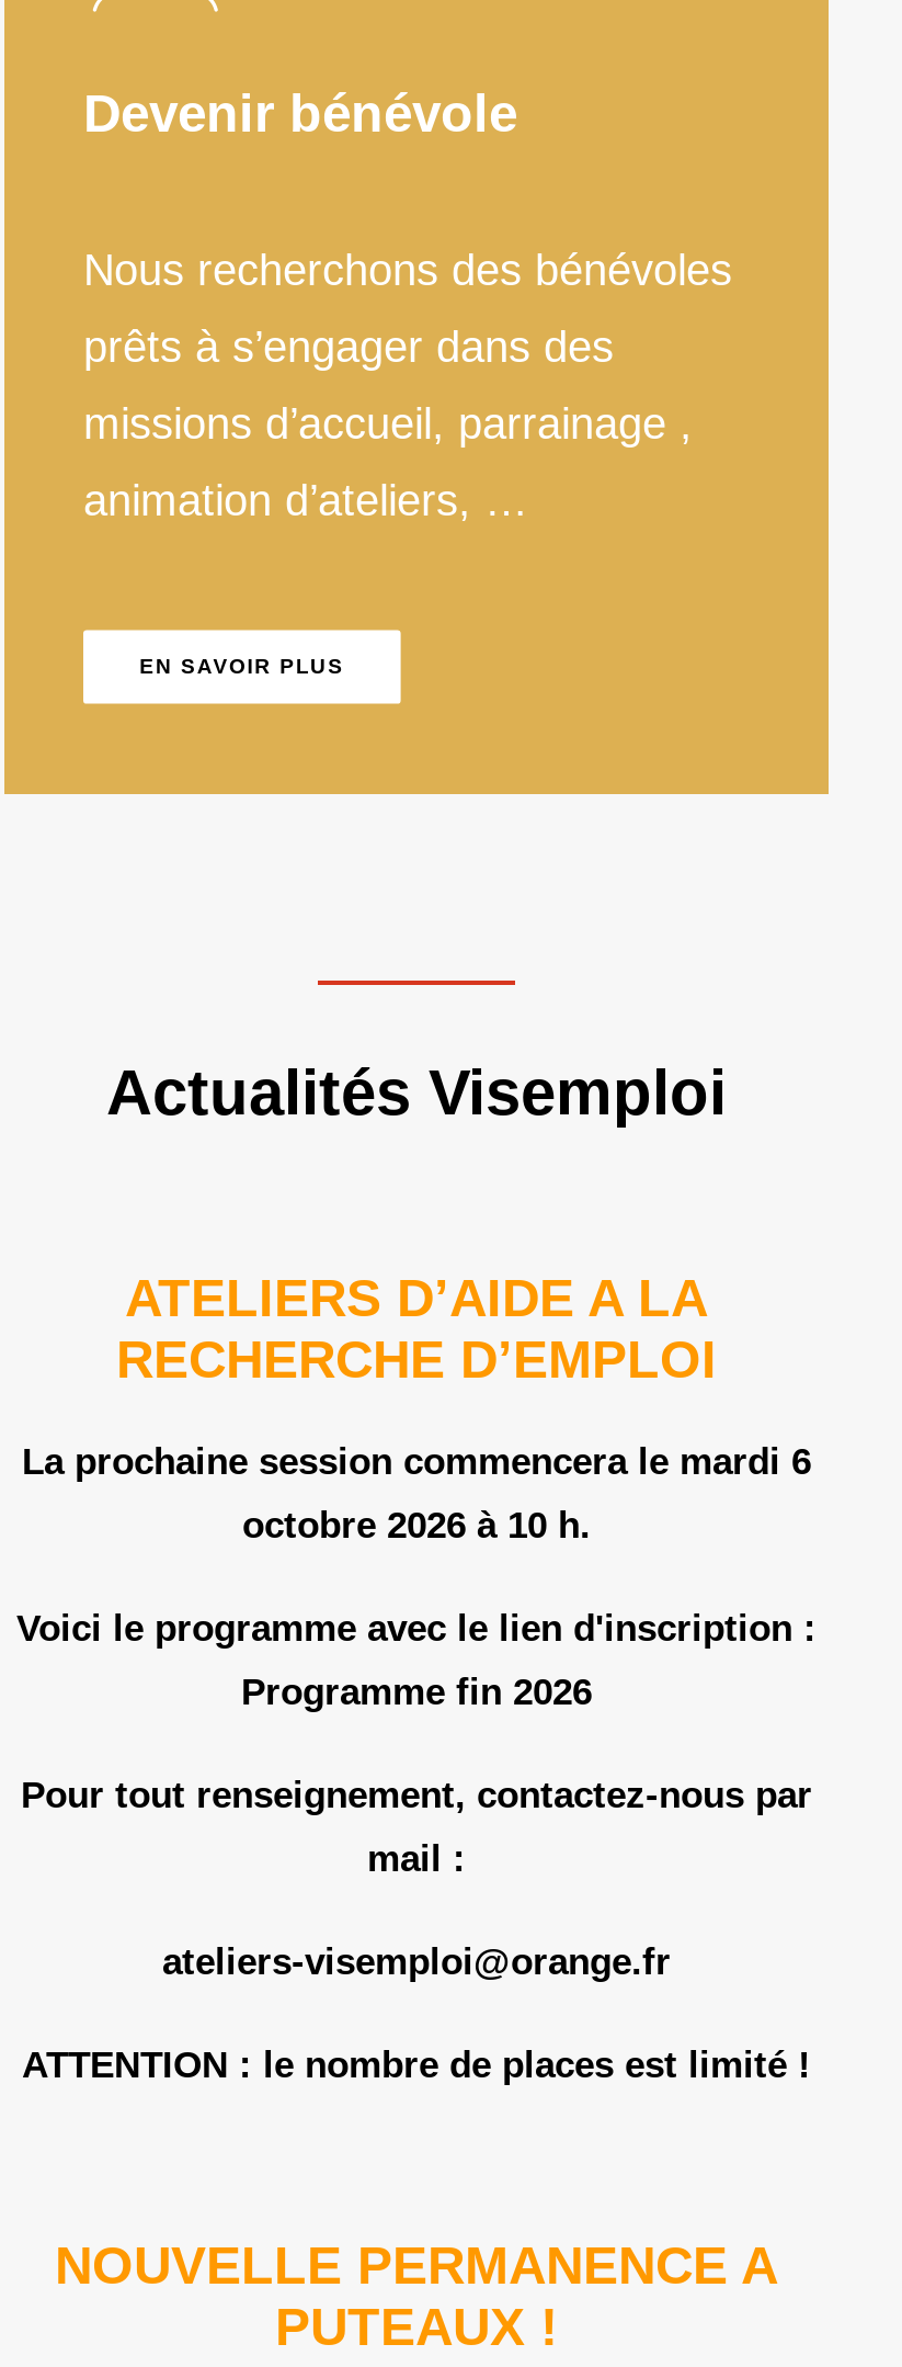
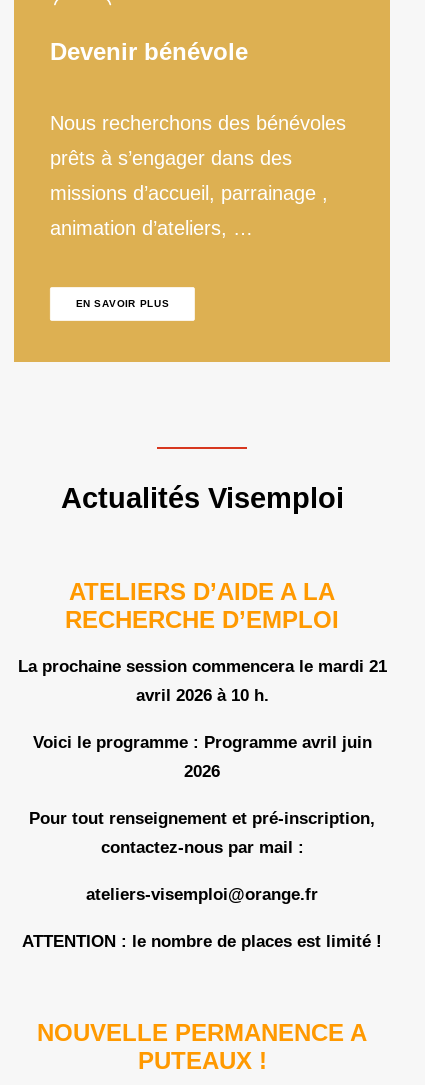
[22,1441,811,1483] La prochaine session commencera le mardi 6 -> [17,657,386,676] La prochaine session commencera le mardi 21
[242,1505,591,1547] octobre 2026 à 10 h. -> [135,686,268,705] avril 2026 à 10 h.
[16,1608,817,1650] Voici le programme avec le lien d'inscription : -> [32,733,371,752] Voici le programme : Programme avril juin
[241,1672,592,1713] Programme fin 2026 -> [184,762,220,781] 2026
[21,1775,812,1816] Pour tout renseignement, contactez-nous par -> [29,809,375,828] Pour tout renseignement et pré-inscription,
[367,1838,466,1880] mail : -> [100,838,303,857] contactez-nous par mail :

